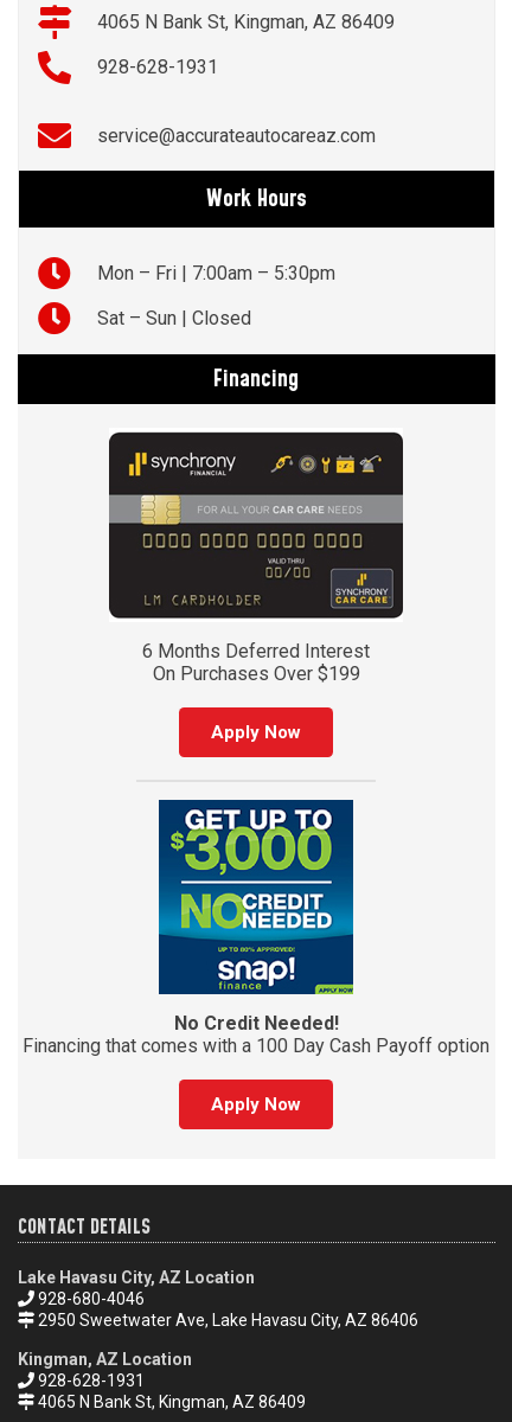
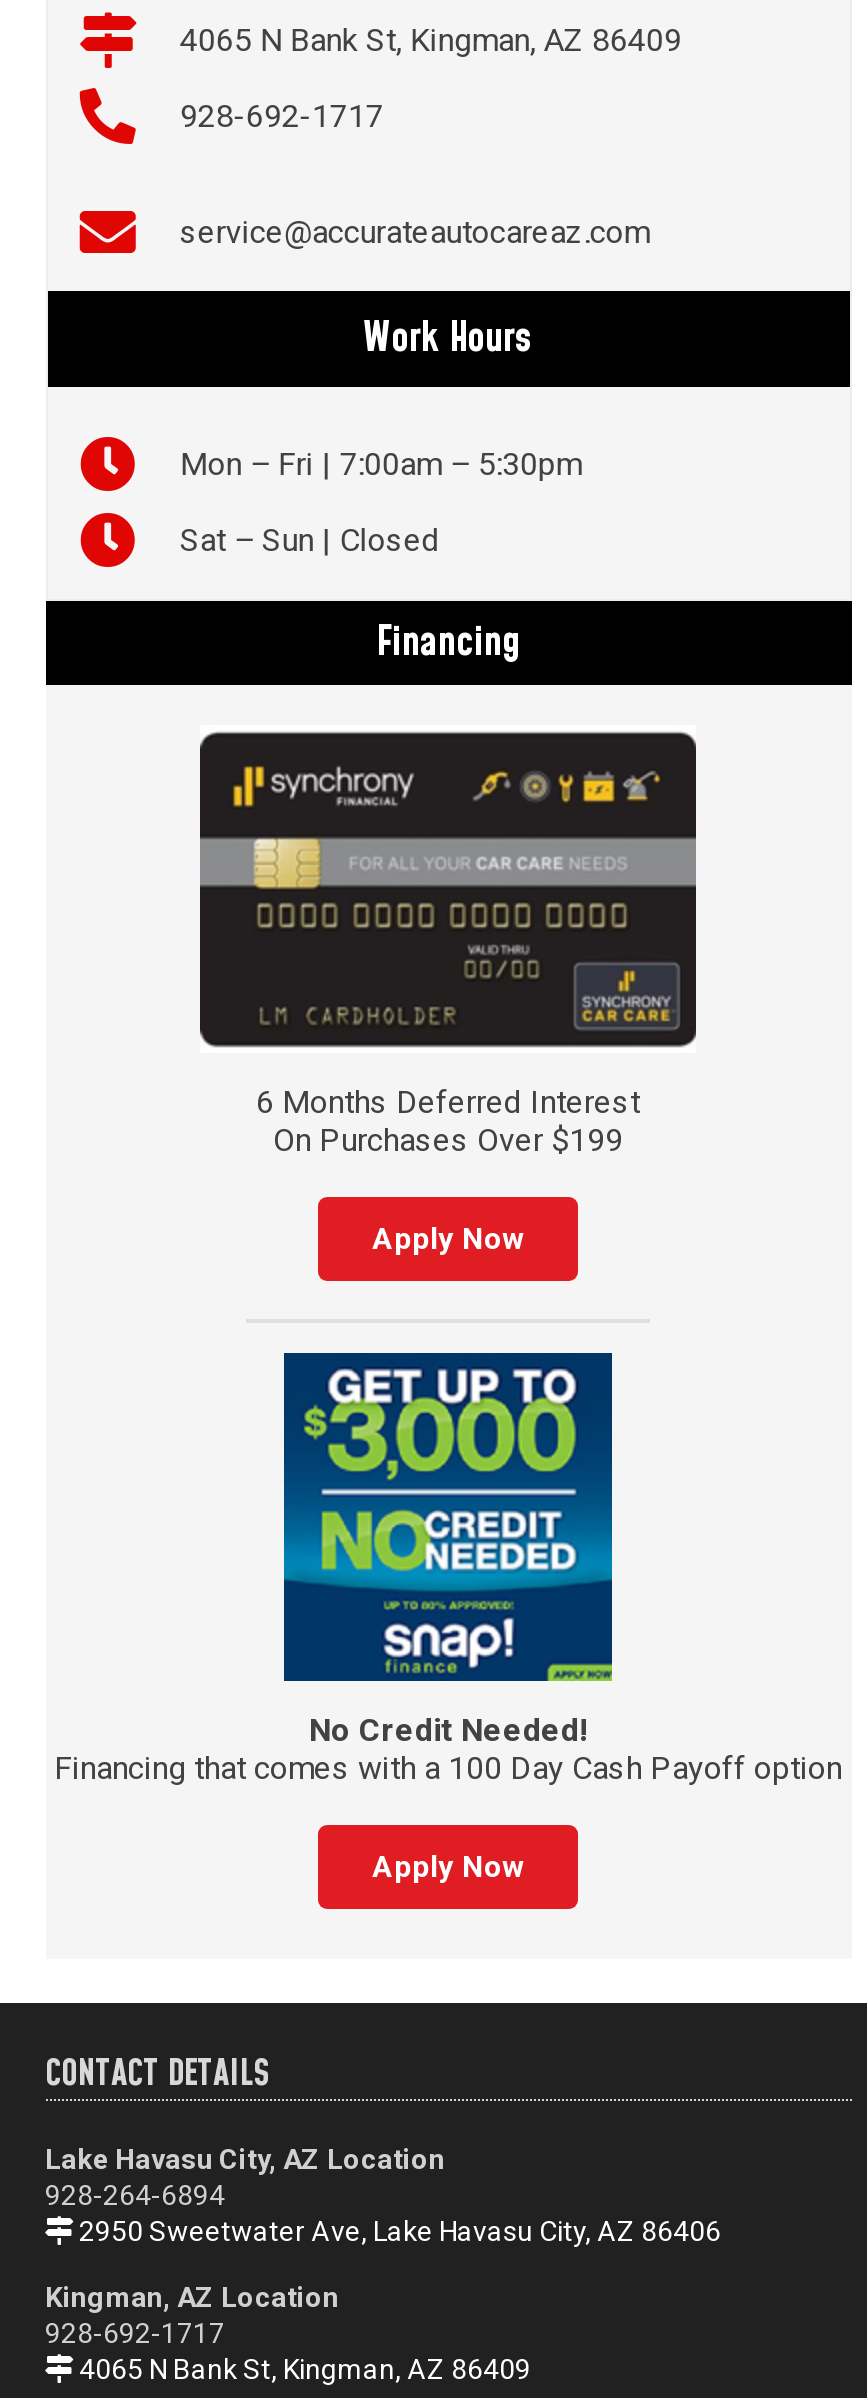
[97,55,218,78] 928-628-1931 -> [180,96,384,134] 928-692-1717
[34,1289,144,1308] 928-680-4046 -> [45,2179,225,2211] 928-264-6894
[34,1371,144,1390] 928-628-1931 -> [45,2317,225,2349] 928-692-1717

